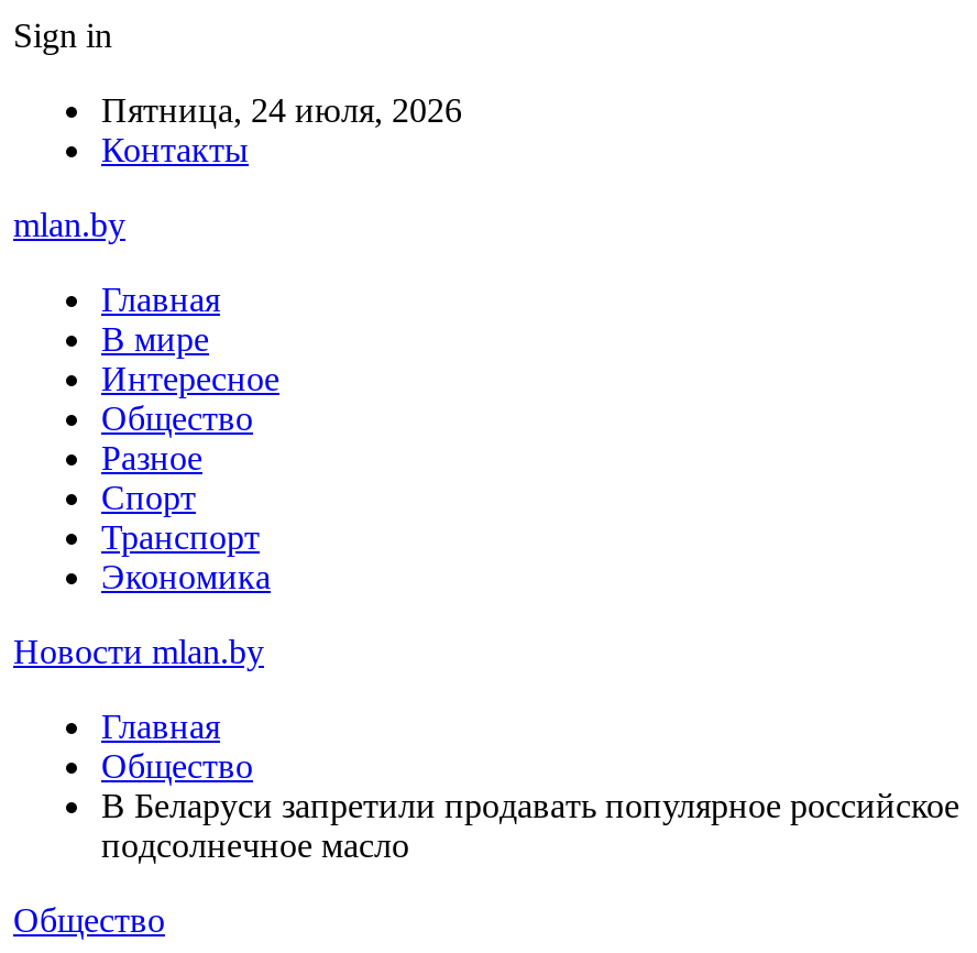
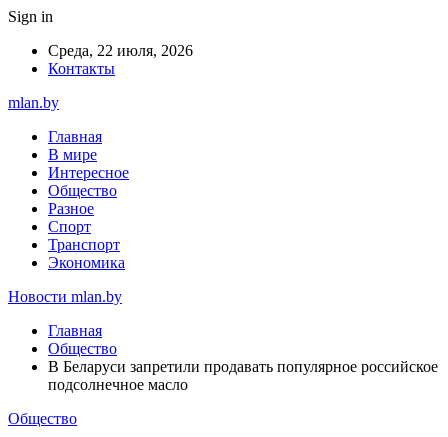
[101,91,462,129] Пятница, 24 июля, 2026 -> [48,42,193,59] Среда, 22 июля, 2026

